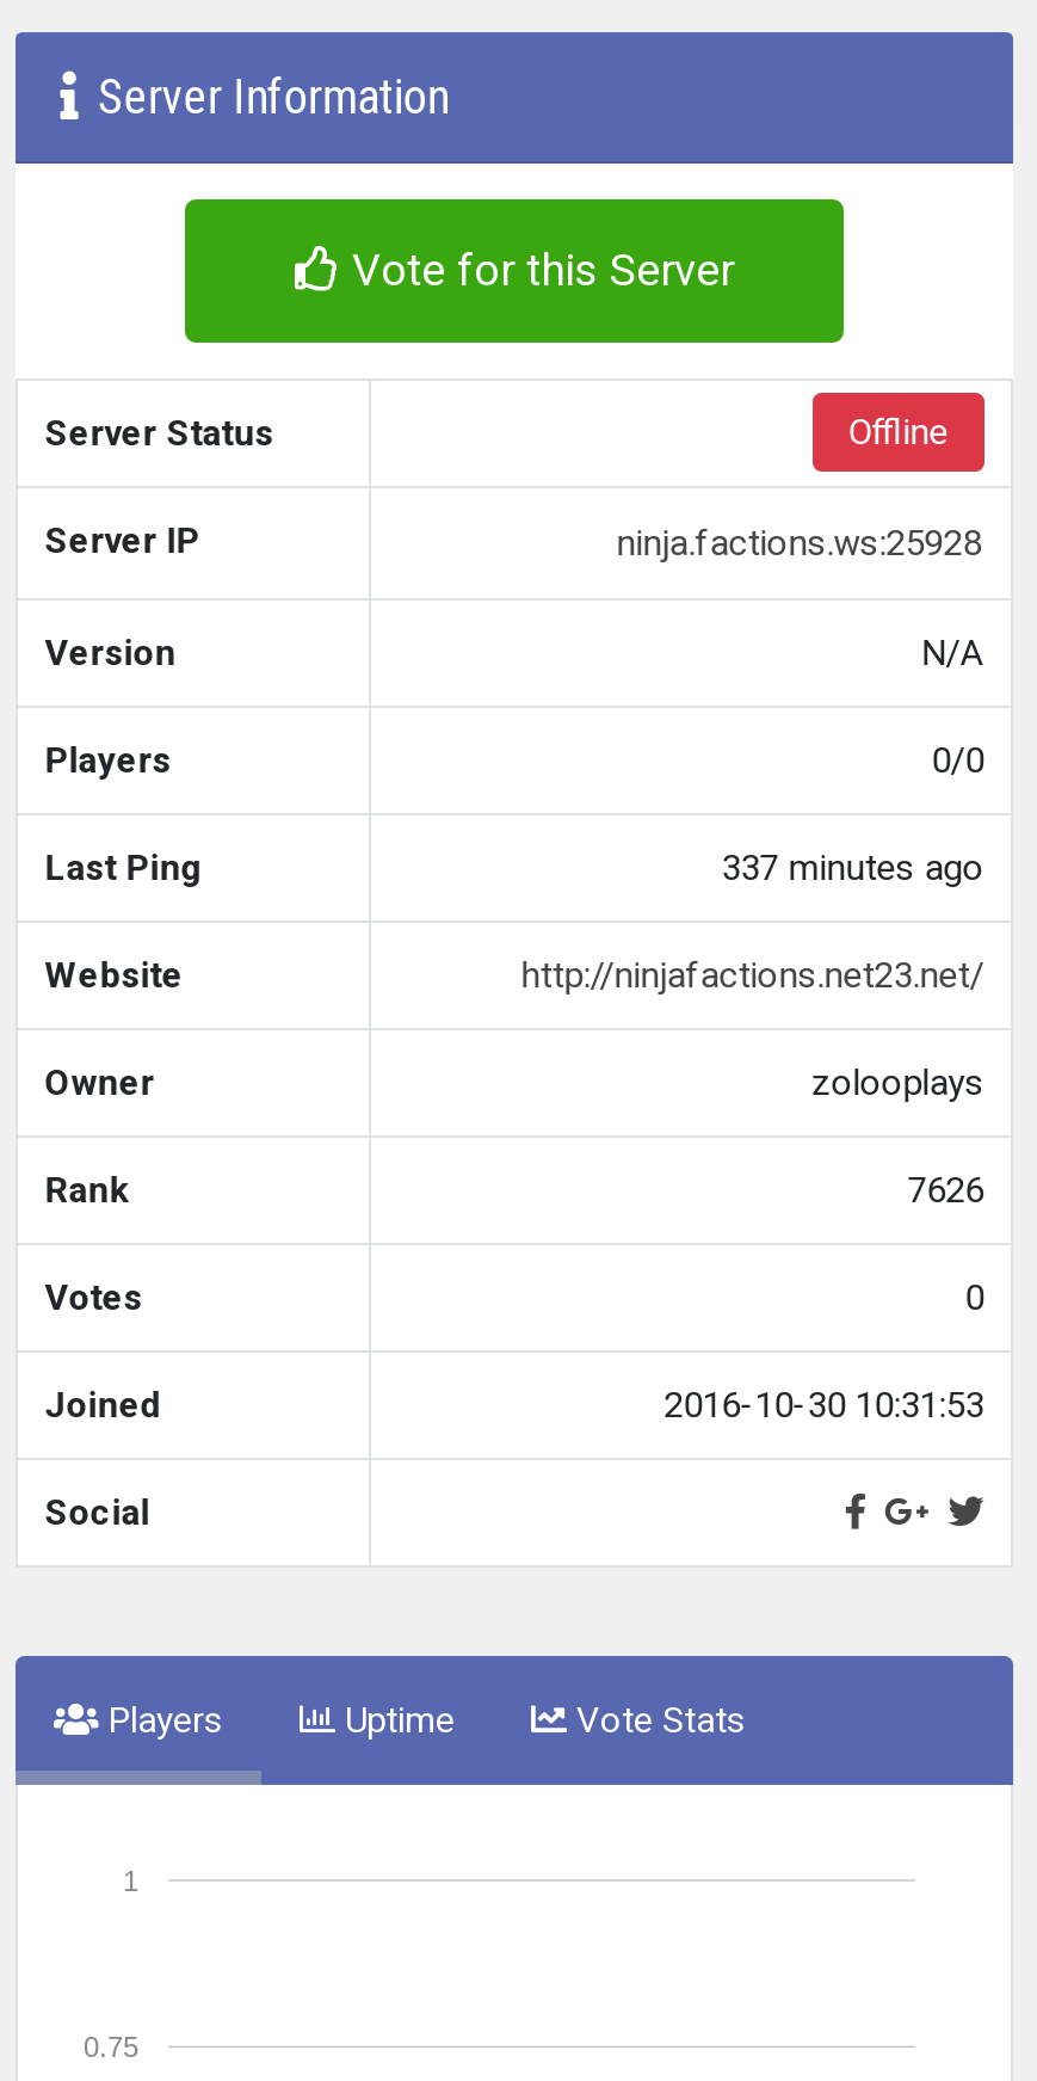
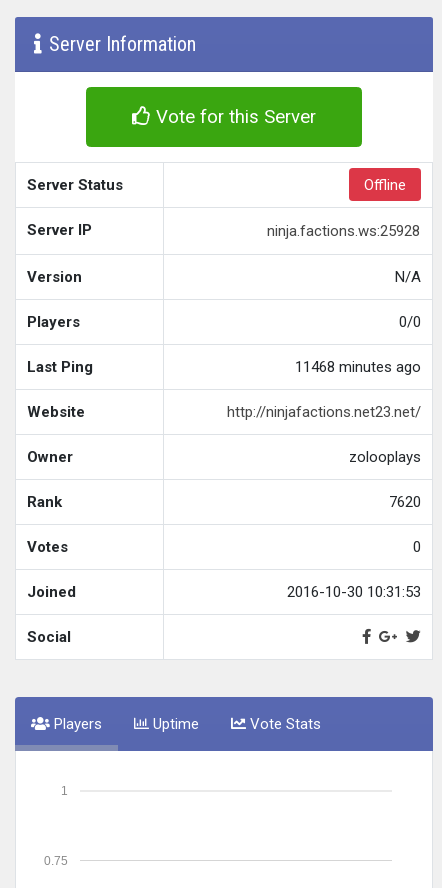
[721,846,984,889] 337 minutes ago -> [295,358,421,376] 11468 minutes ago
[908,1169,984,1212] 7626 -> [389,493,421,511] 7620

